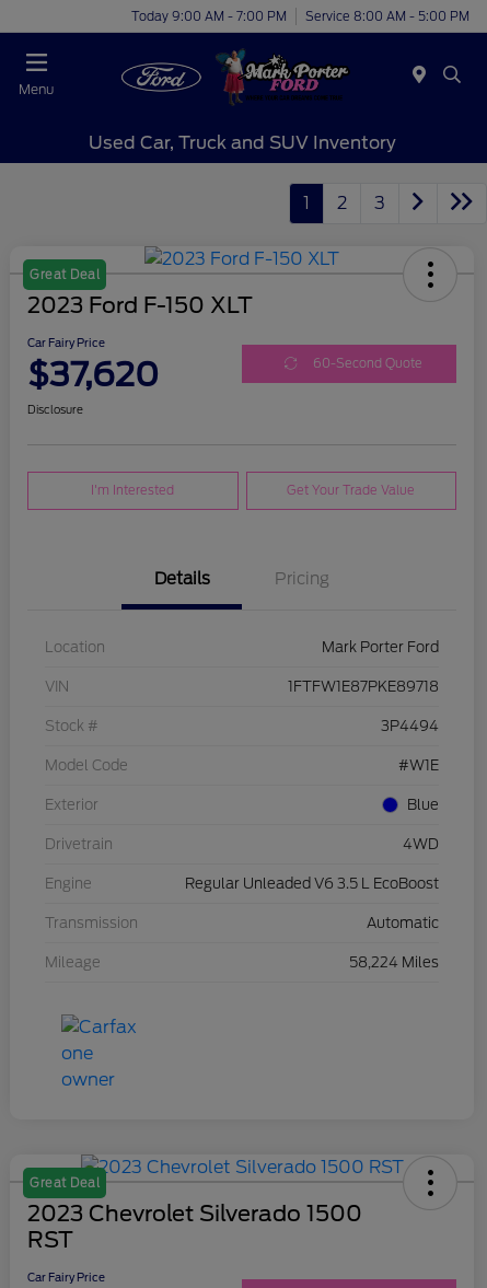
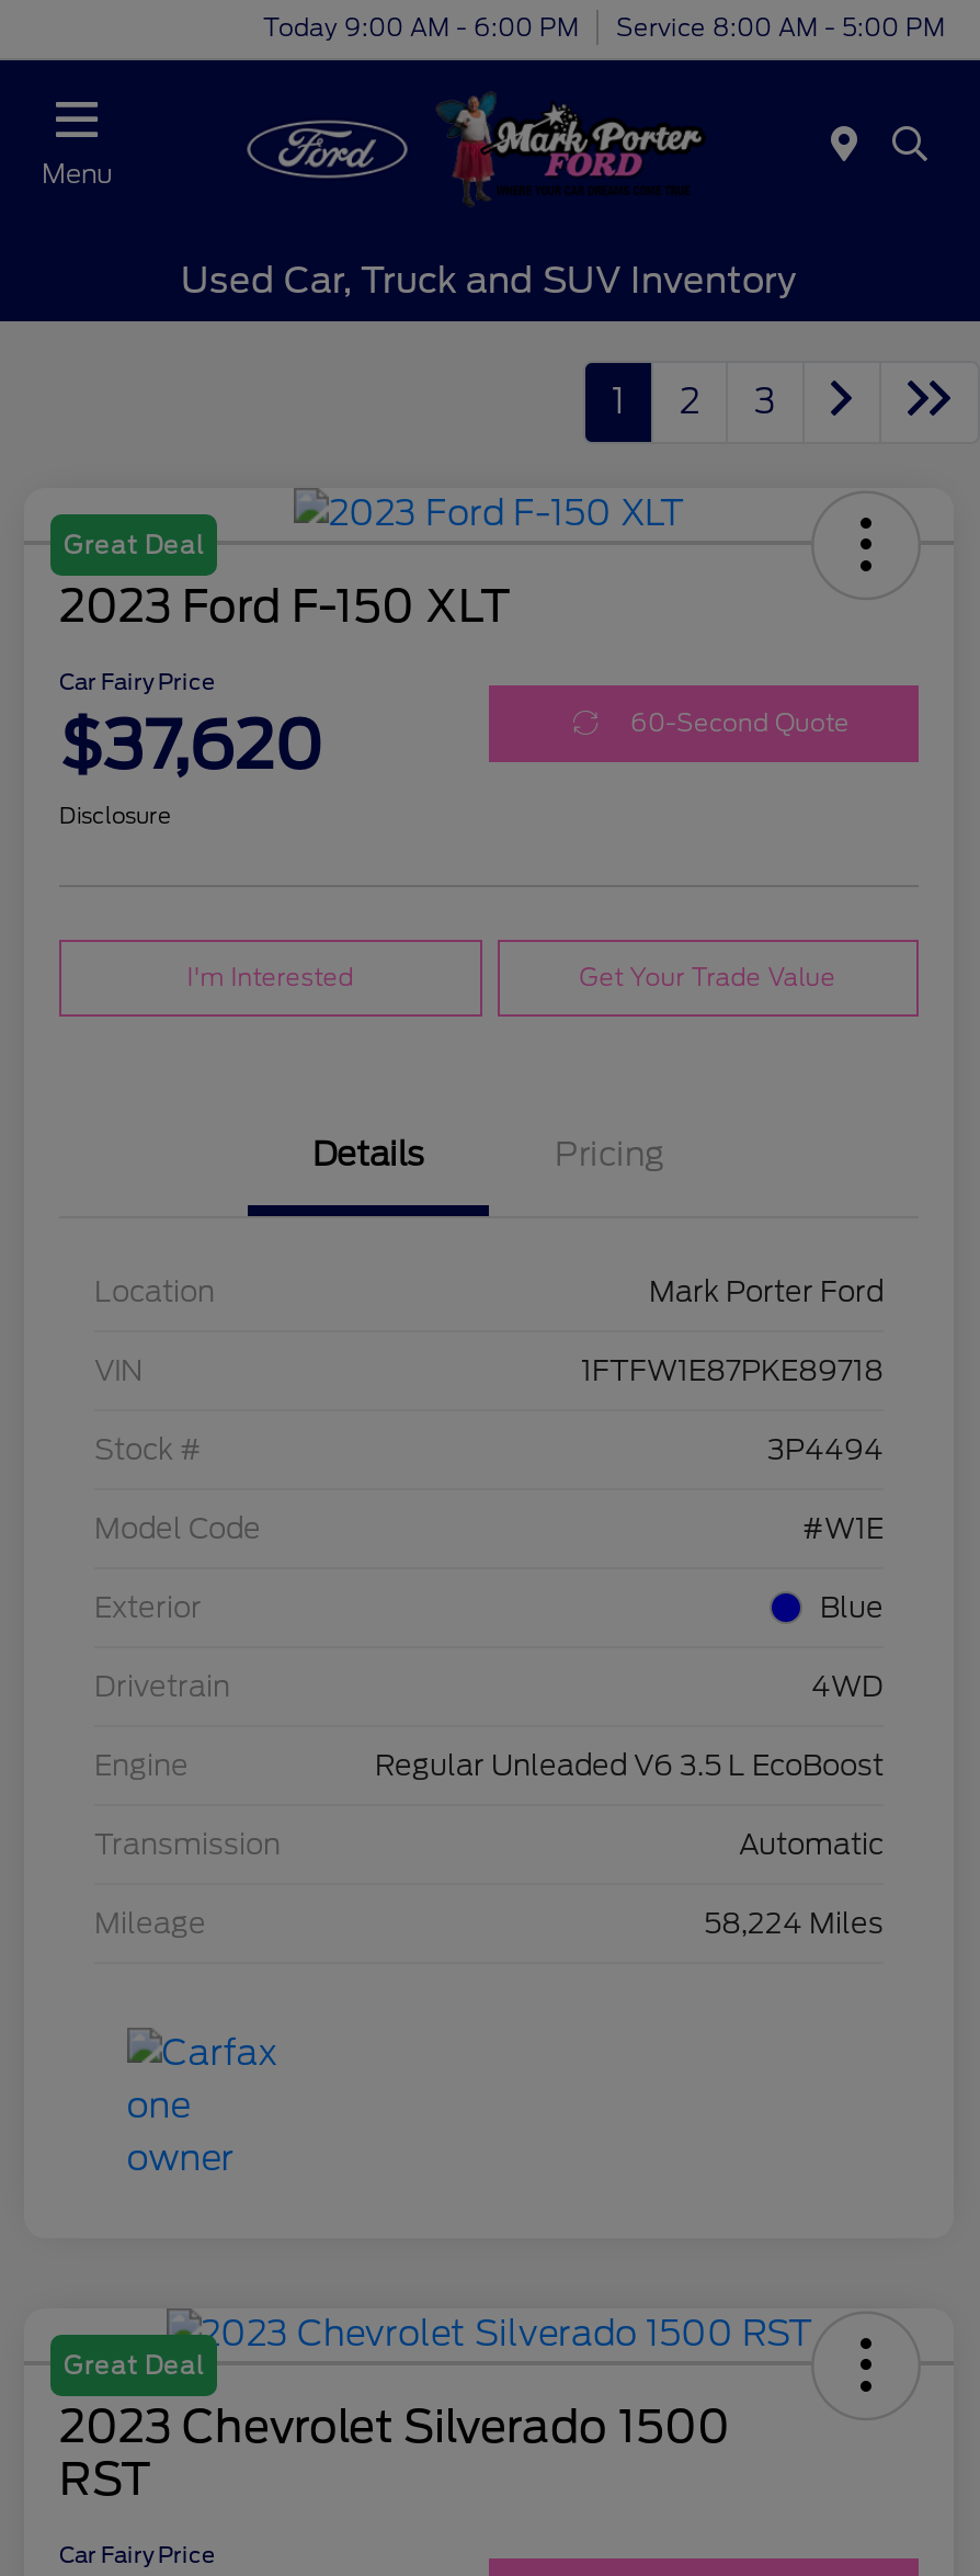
[131,8,469,24] Today 9:00 AM - 7:00 PM Service 8:00 AM - 5:00 PM -> [263,11,945,42] Today 9:00 AM - 6:00 PM Service 8:00 AM - 5:00 PM

